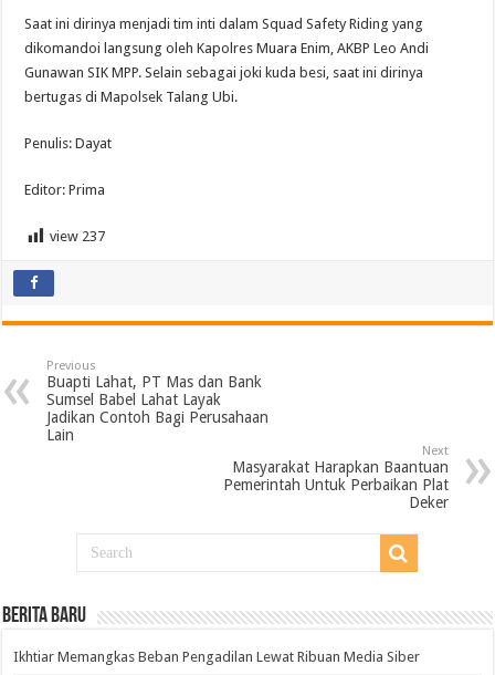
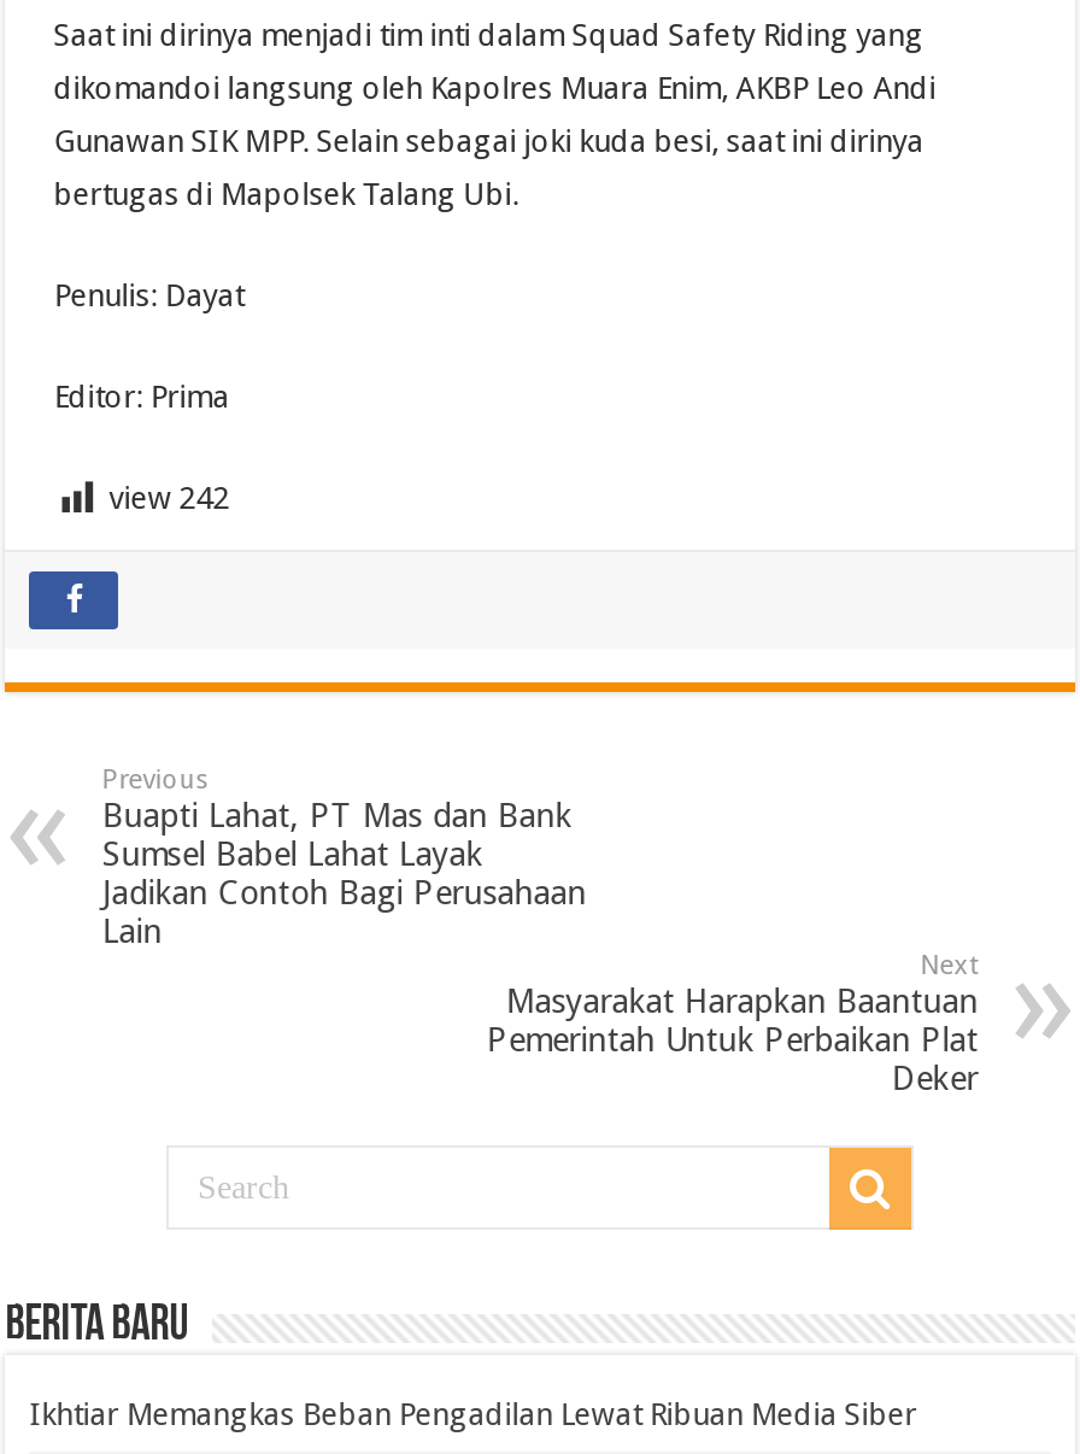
[50,228,105,245] view 237 -> [109,480,229,516] view 242

